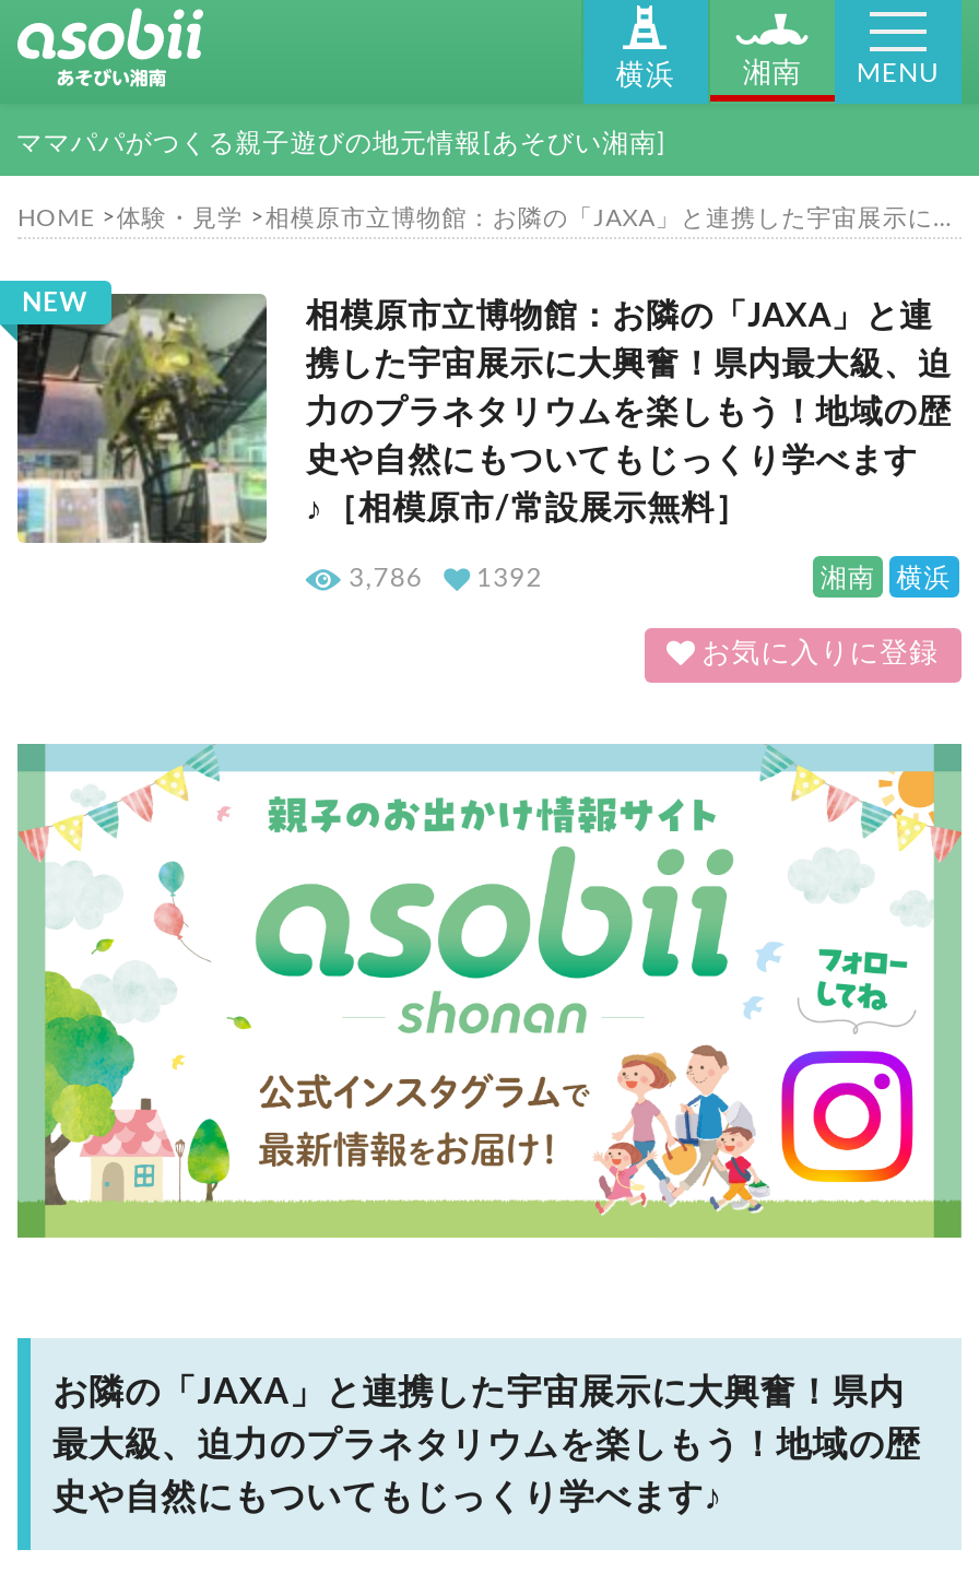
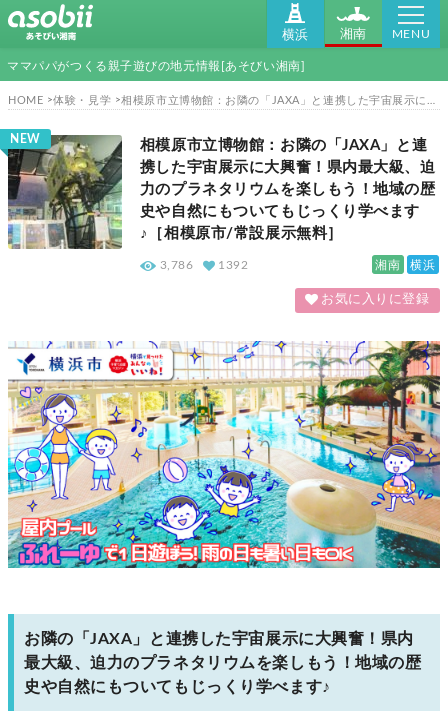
[15,742,964,1240] [image] -> [7,340,441,569] [image]

